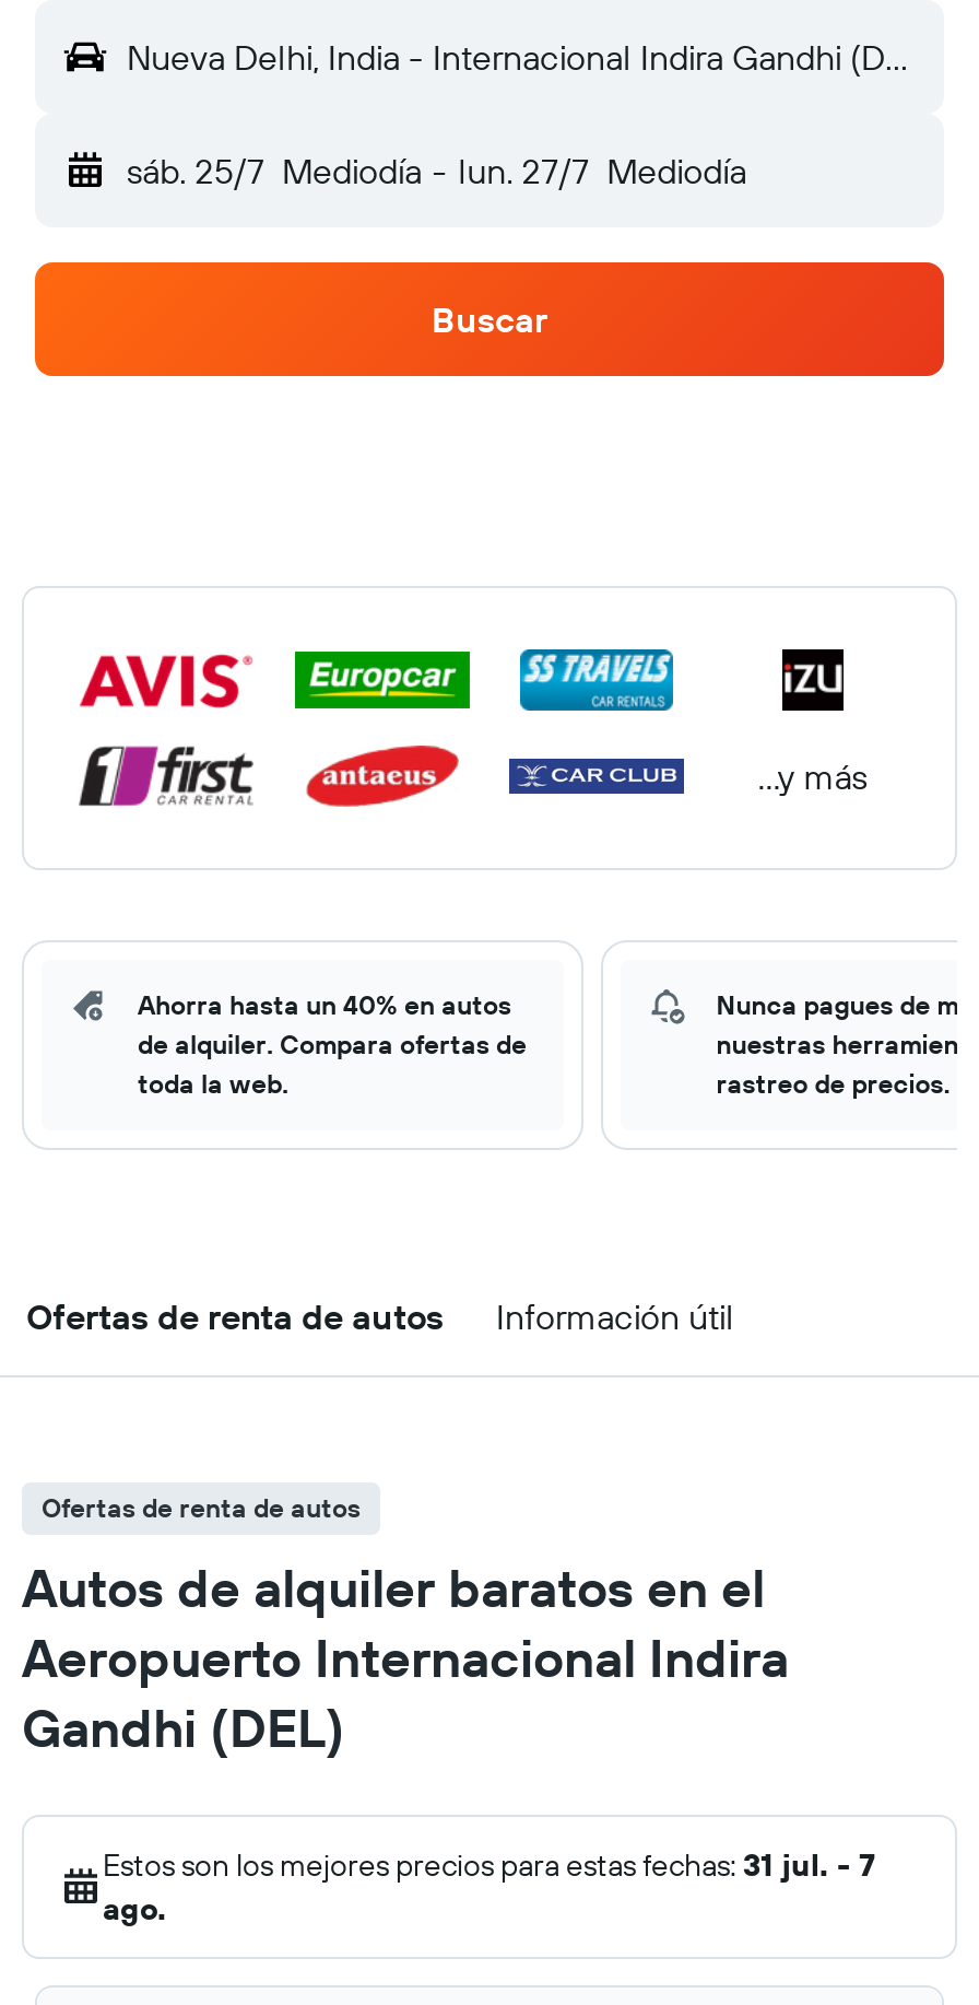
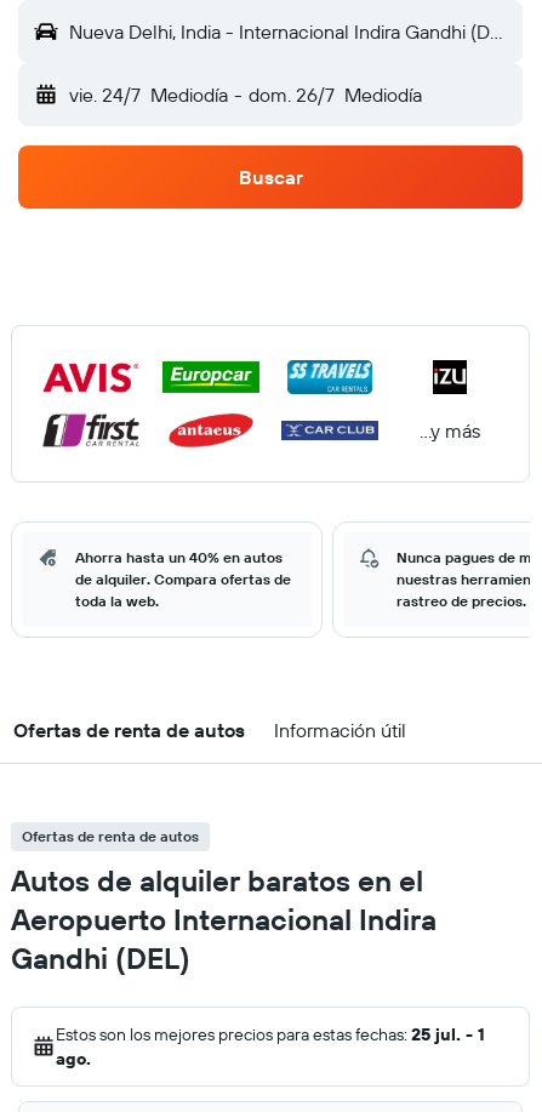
[127,149,746,192] sáb. 25/7 Mediodía - lun. 27/7 Mediodía -> [69,82,421,107] vie. 24/7 Mediodía - dom. 26/7 Mediodía
[103,1845,876,1885] Estos son los mejores precios para estas fechas: 31 jul. - 7 -> [56,1023,485,1045] Estos son los mejores precios para estas fechas: 25 jul. - 1

